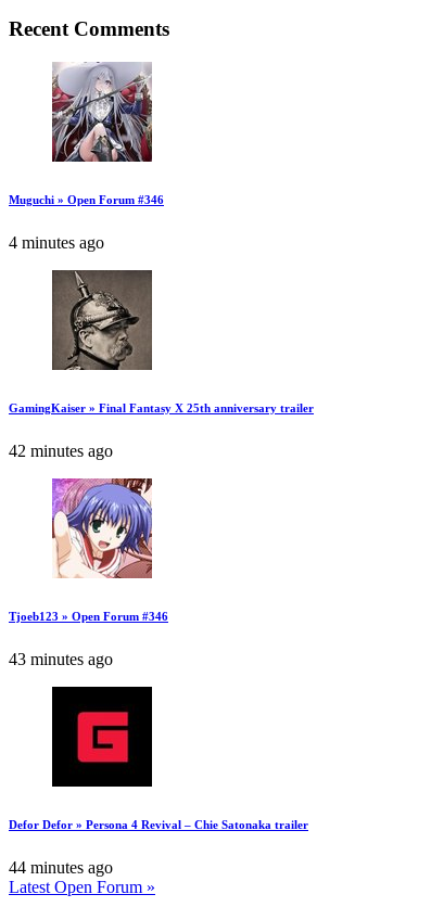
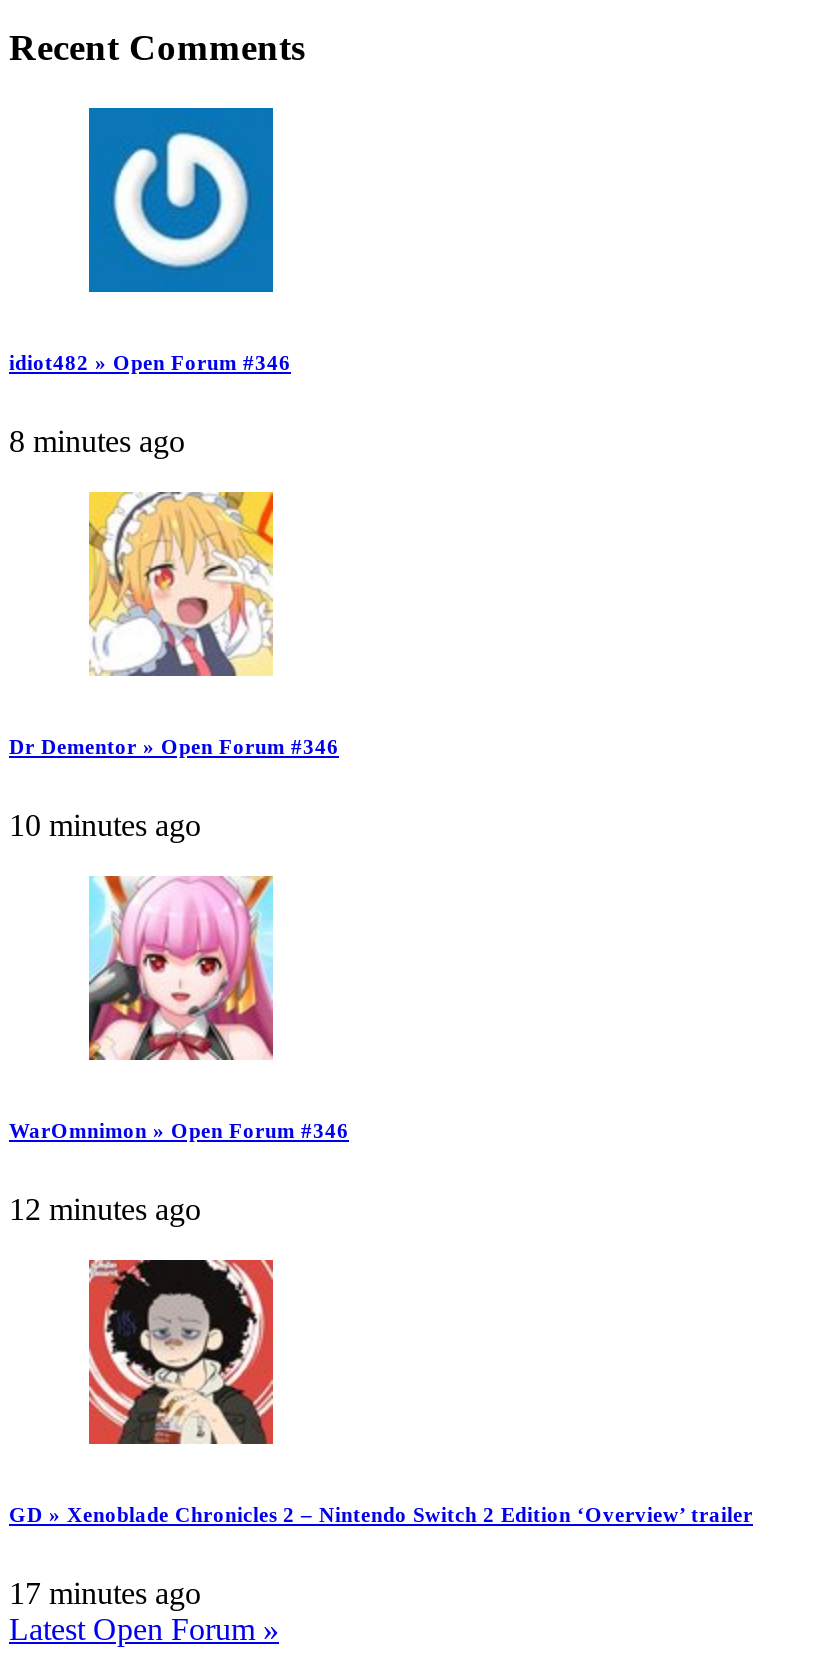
[9,62,164,206] [image] | Muguchi » Open Forum #346 -> [9,106,291,374] [image] | idiot482 » Open Forum #346
[9,233,104,251] 4 minutes ago -> [9,424,185,458] 8 minutes ago
[9,269,314,414] [image] | GamingKaiser » Final Fantasy X 25th anniversary trailer -> [9,490,339,758] [image] | Dr Dementor » Open Forum #346
[9,441,113,460] 42 minutes ago -> [9,808,201,842] 10 minutes ago
[9,477,168,622] [image] | Tjoeb123 » Open Forum #346 -> [9,874,349,1141] [image] | WarOmnimon » Open Forum #346
[9,650,113,668] 43 minutes ago -> [9,1191,201,1225] 12 minutes ago
[9,686,308,831] [image] | Defor Defor » Persona 4 Revival – Chie Satonaka trailer -> [9,1258,753,1525] [image] | GD » Xenoblade Chronicles 2 – Nintendo Switch 2 Edition ‘Overview’ trailer
[9,858,113,876] 44 minutes ago -> [9,1575,201,1609] 17 minutes ago

